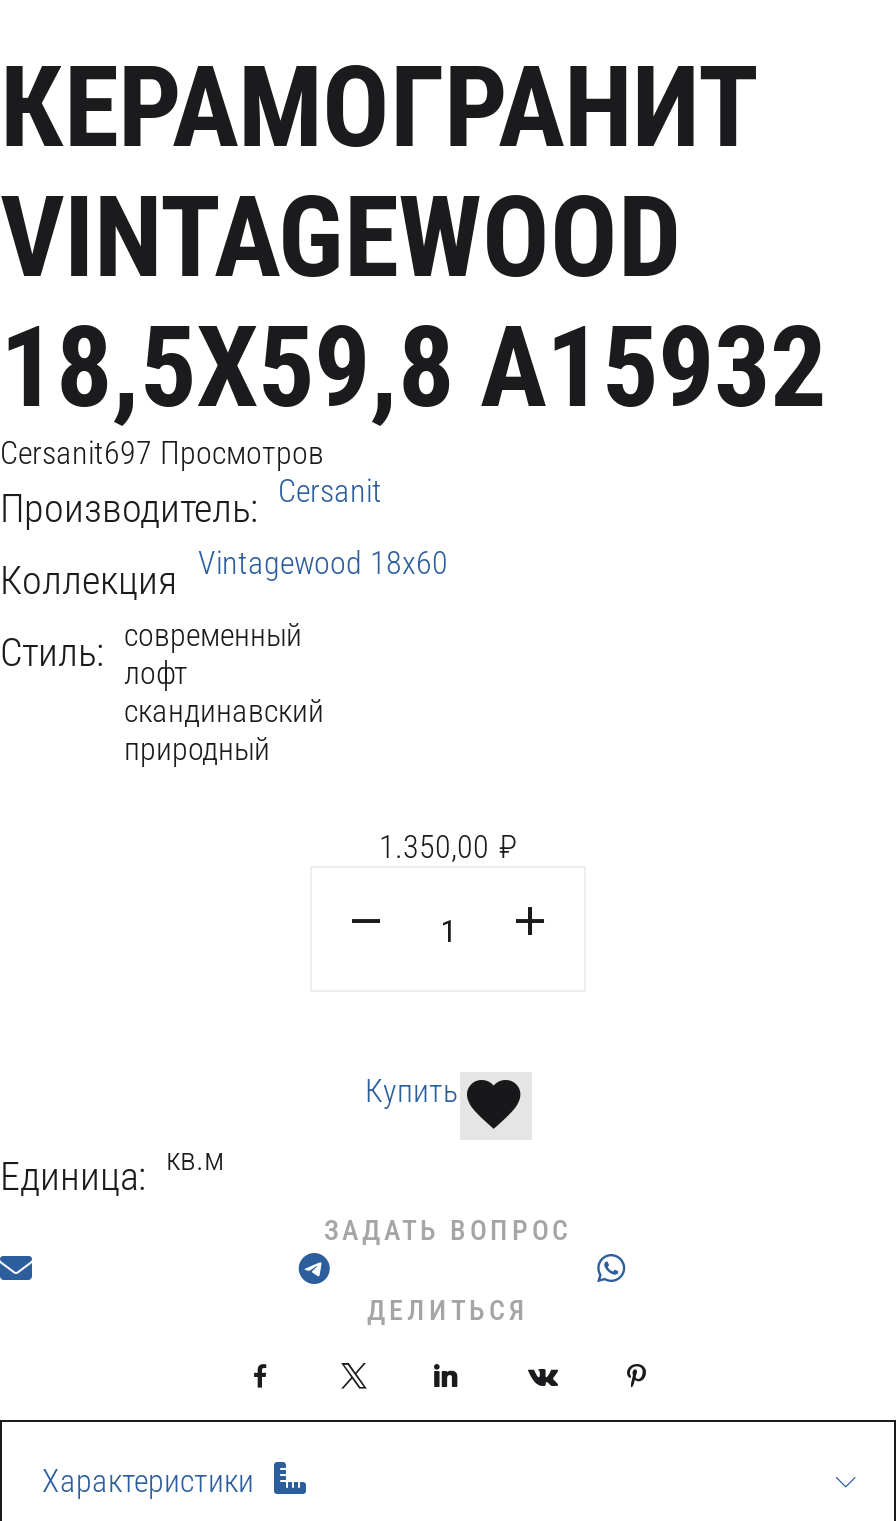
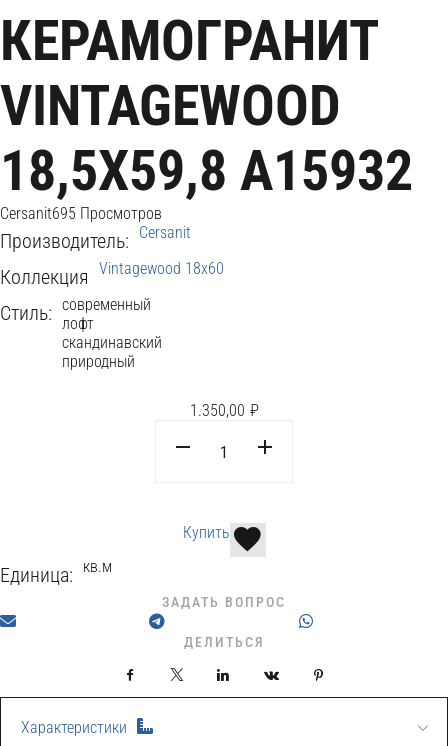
[0,435,324,473] Cersanit697 Просмотров -> [0,204,162,223] Cersanit695 Просмотров

